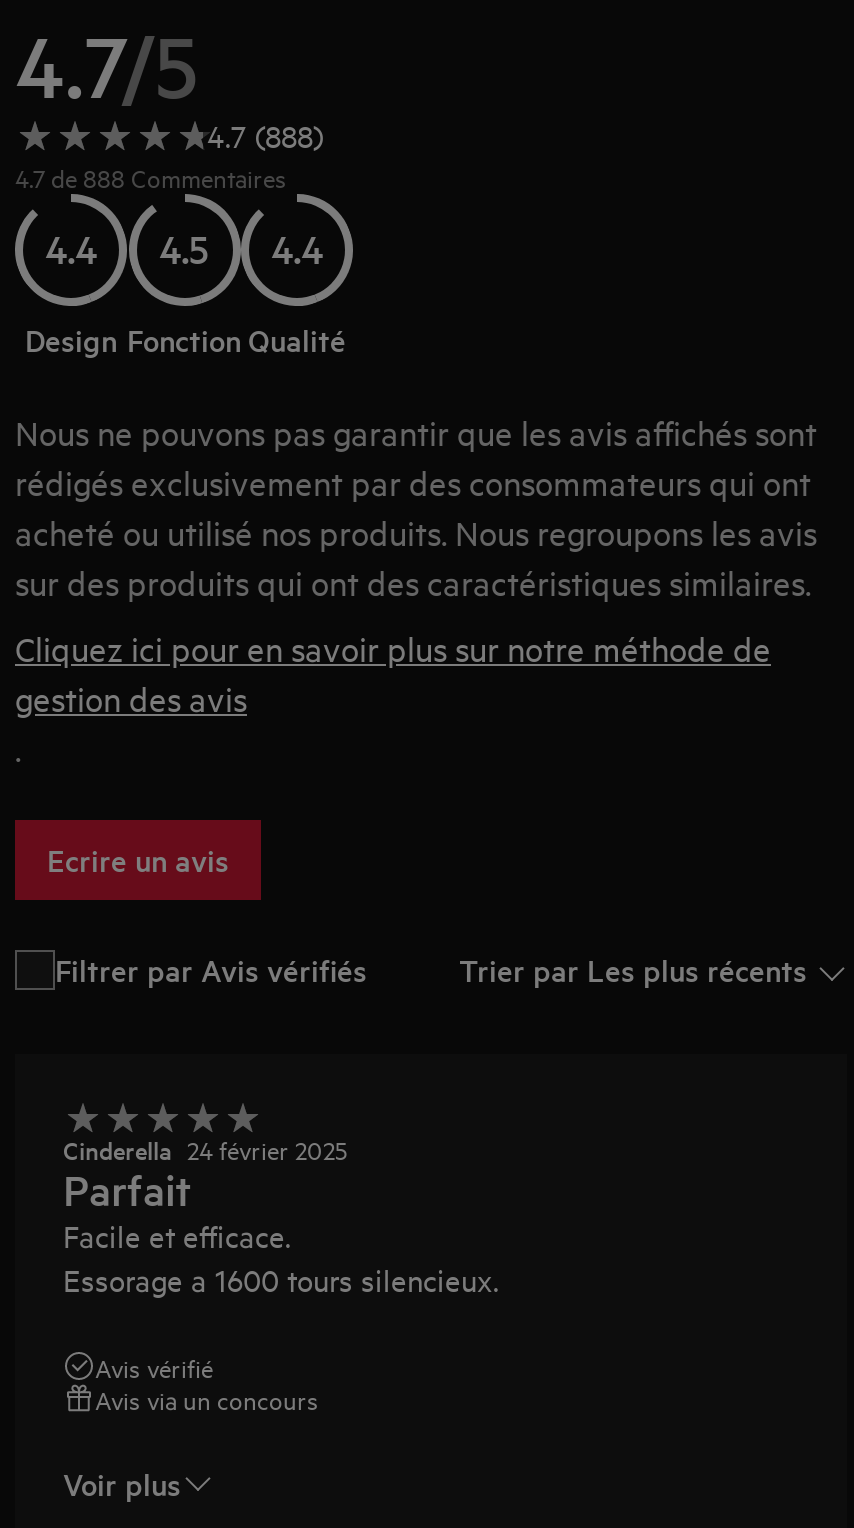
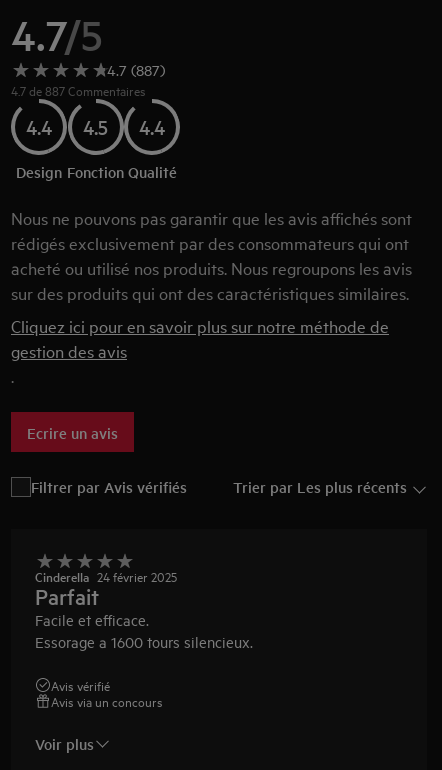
[207,116,323,154] 4.7 (888) -> [107,60,165,79] 4.7 (887)
[15,158,287,194] 4.7 de 888 Commentaires -> [11,81,146,99] 4.7 de 887 Commentaires

